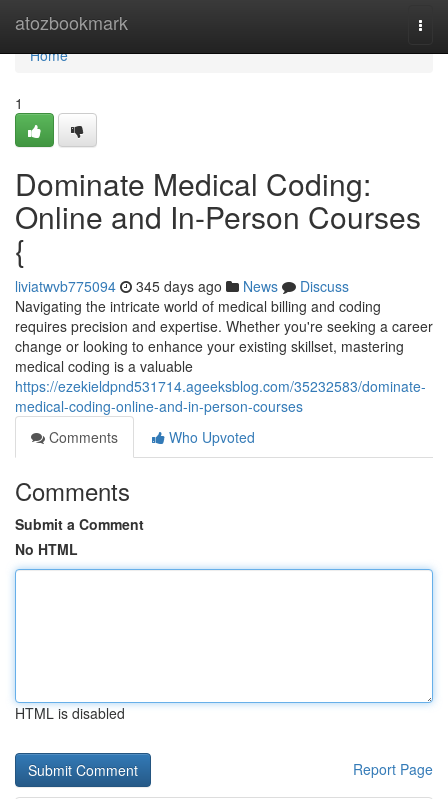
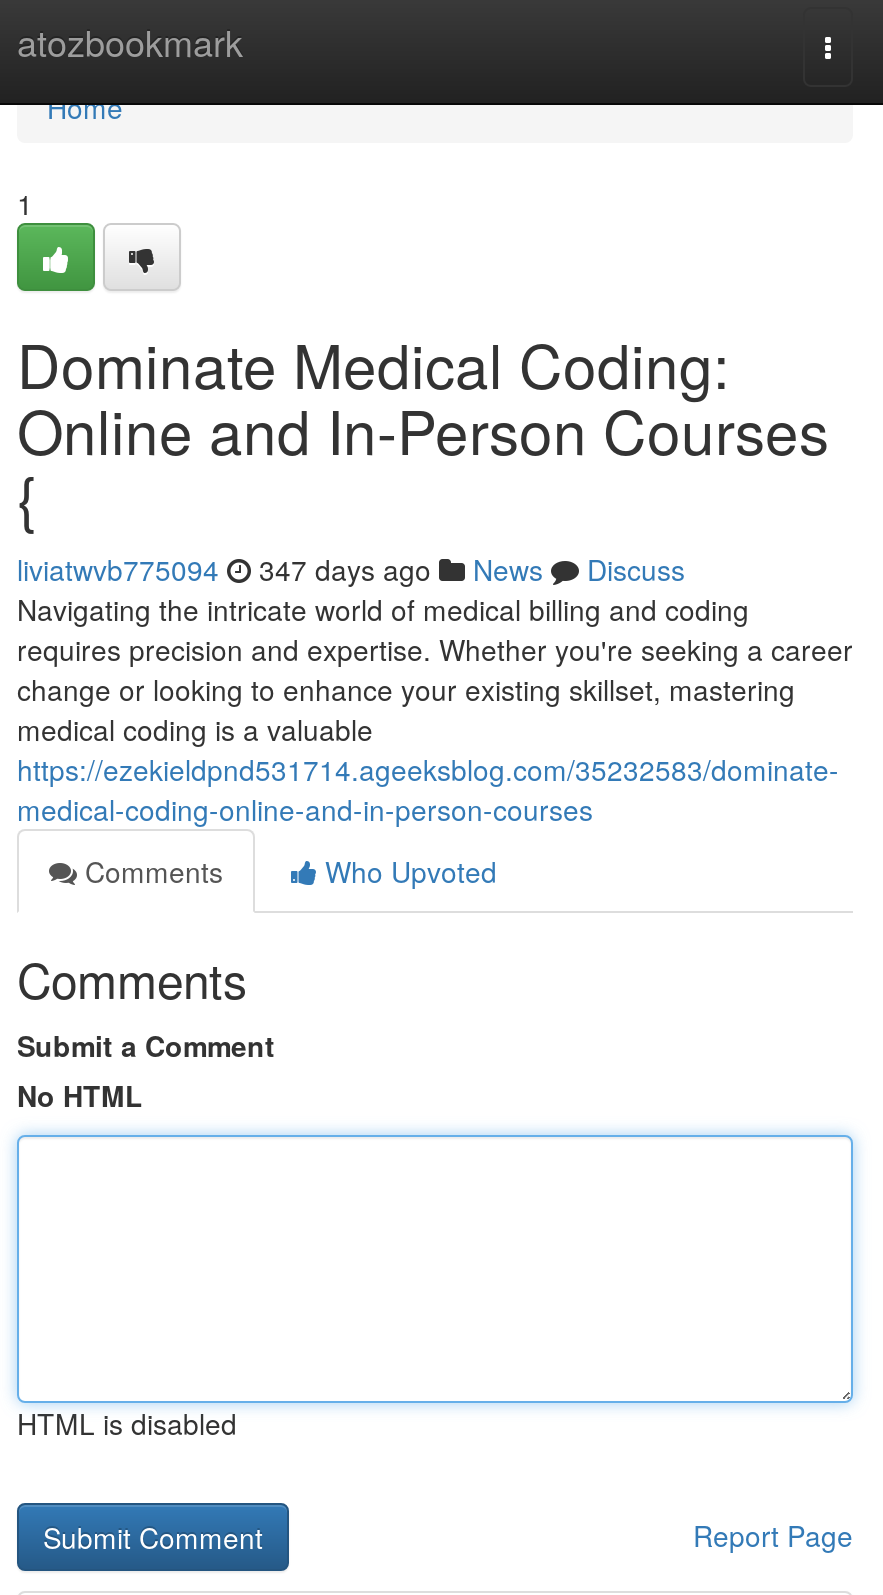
[15,276,349,296] liviatwvb775094 345 days ago News Discuss -> [17,549,685,589] liviatwvb775094 347 days ago News Discuss

